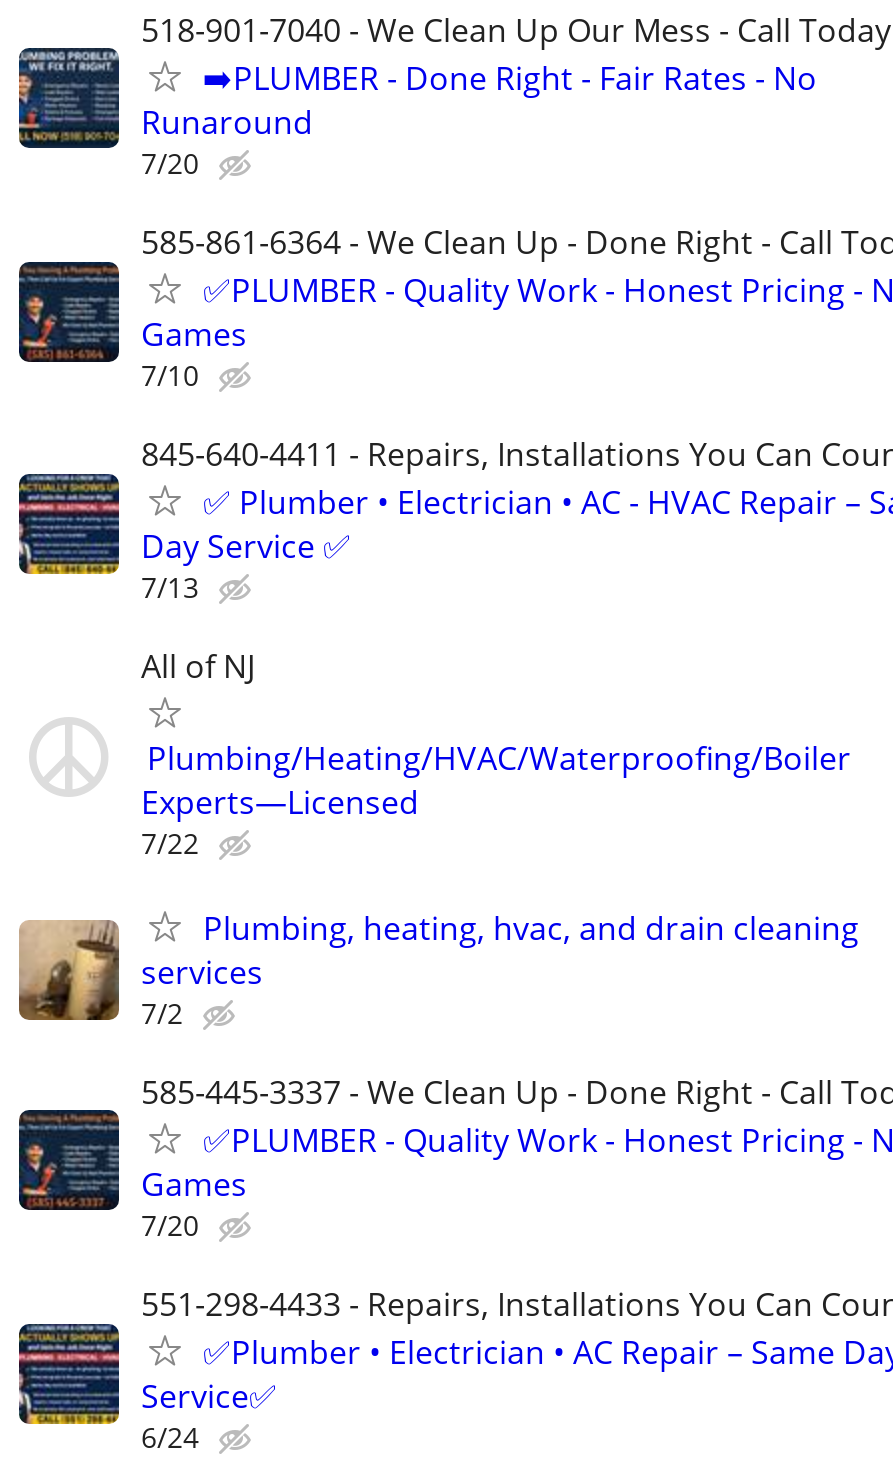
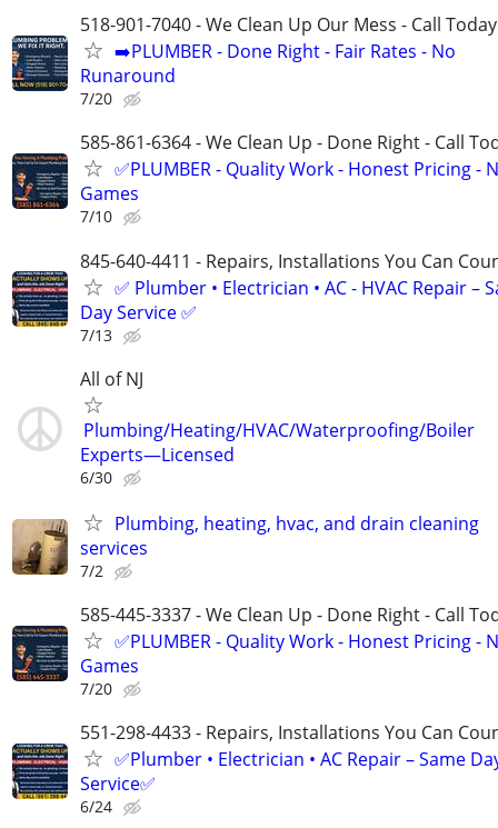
[141,825,199,863] 7/22 -> [80,466,112,488] 6/30

